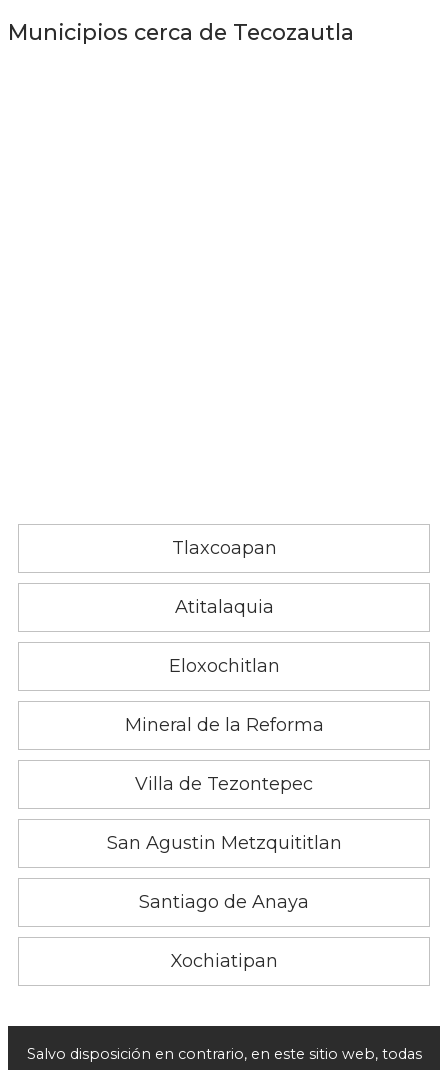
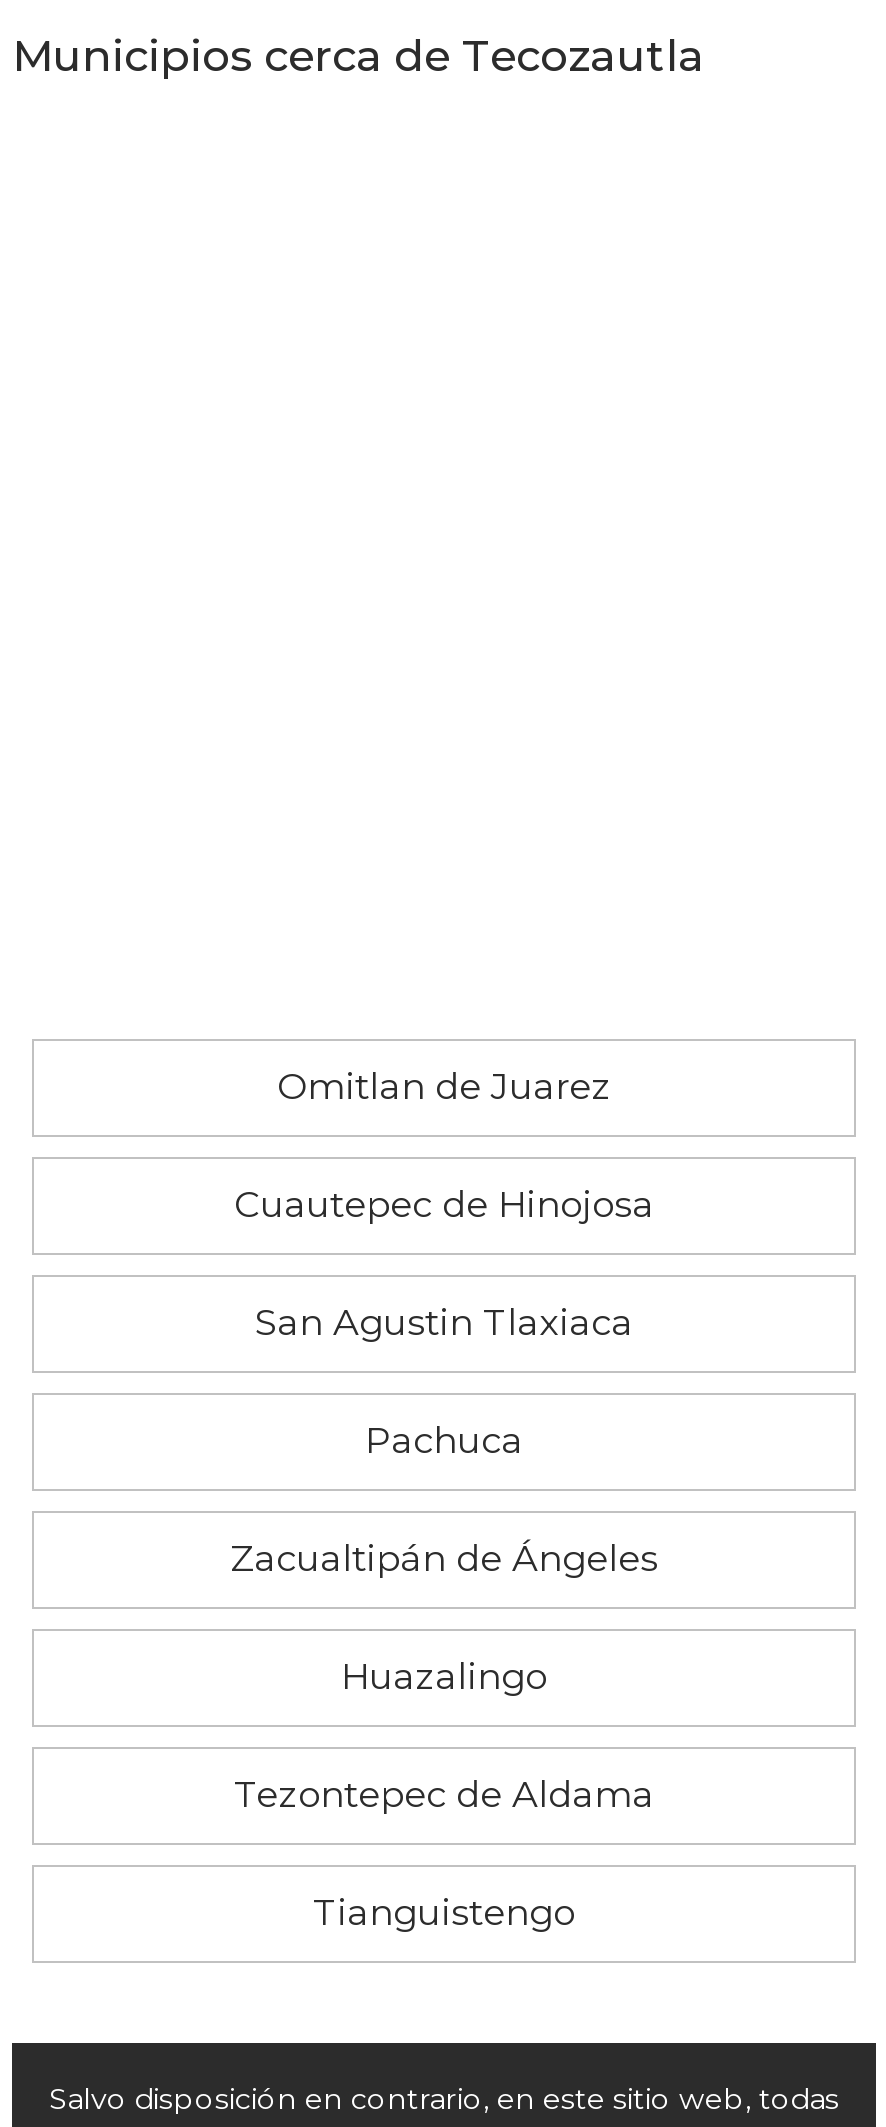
[171,537,276,559] Tlaxcoapan -> [277,1066,611,1110] Omitlan de Juarez
[174,596,273,618] Atitalaquia -> [234,1184,654,1228] Cuautepec de Hinojosa
[168,655,279,677] Eloxochitlan -> [255,1302,633,1346] San Agustin Tlaxiaca
[124,714,323,736] Mineral de la Reforma -> [365,1420,523,1464] Pachuca
[135,773,313,795] Villa de Tezontepec -> [230,1538,658,1582] Zacualtipán de Ángeles
[106,832,341,854] San Agustin Metzquititlan -> [341,1656,547,1700] Huazalingo
[139,891,309,913] Santiago de Anaya -> [234,1774,654,1818] Tezontepec de Aldama
[170,950,277,972] Xochiatipan -> [313,1892,575,1936] Tianguistengo

